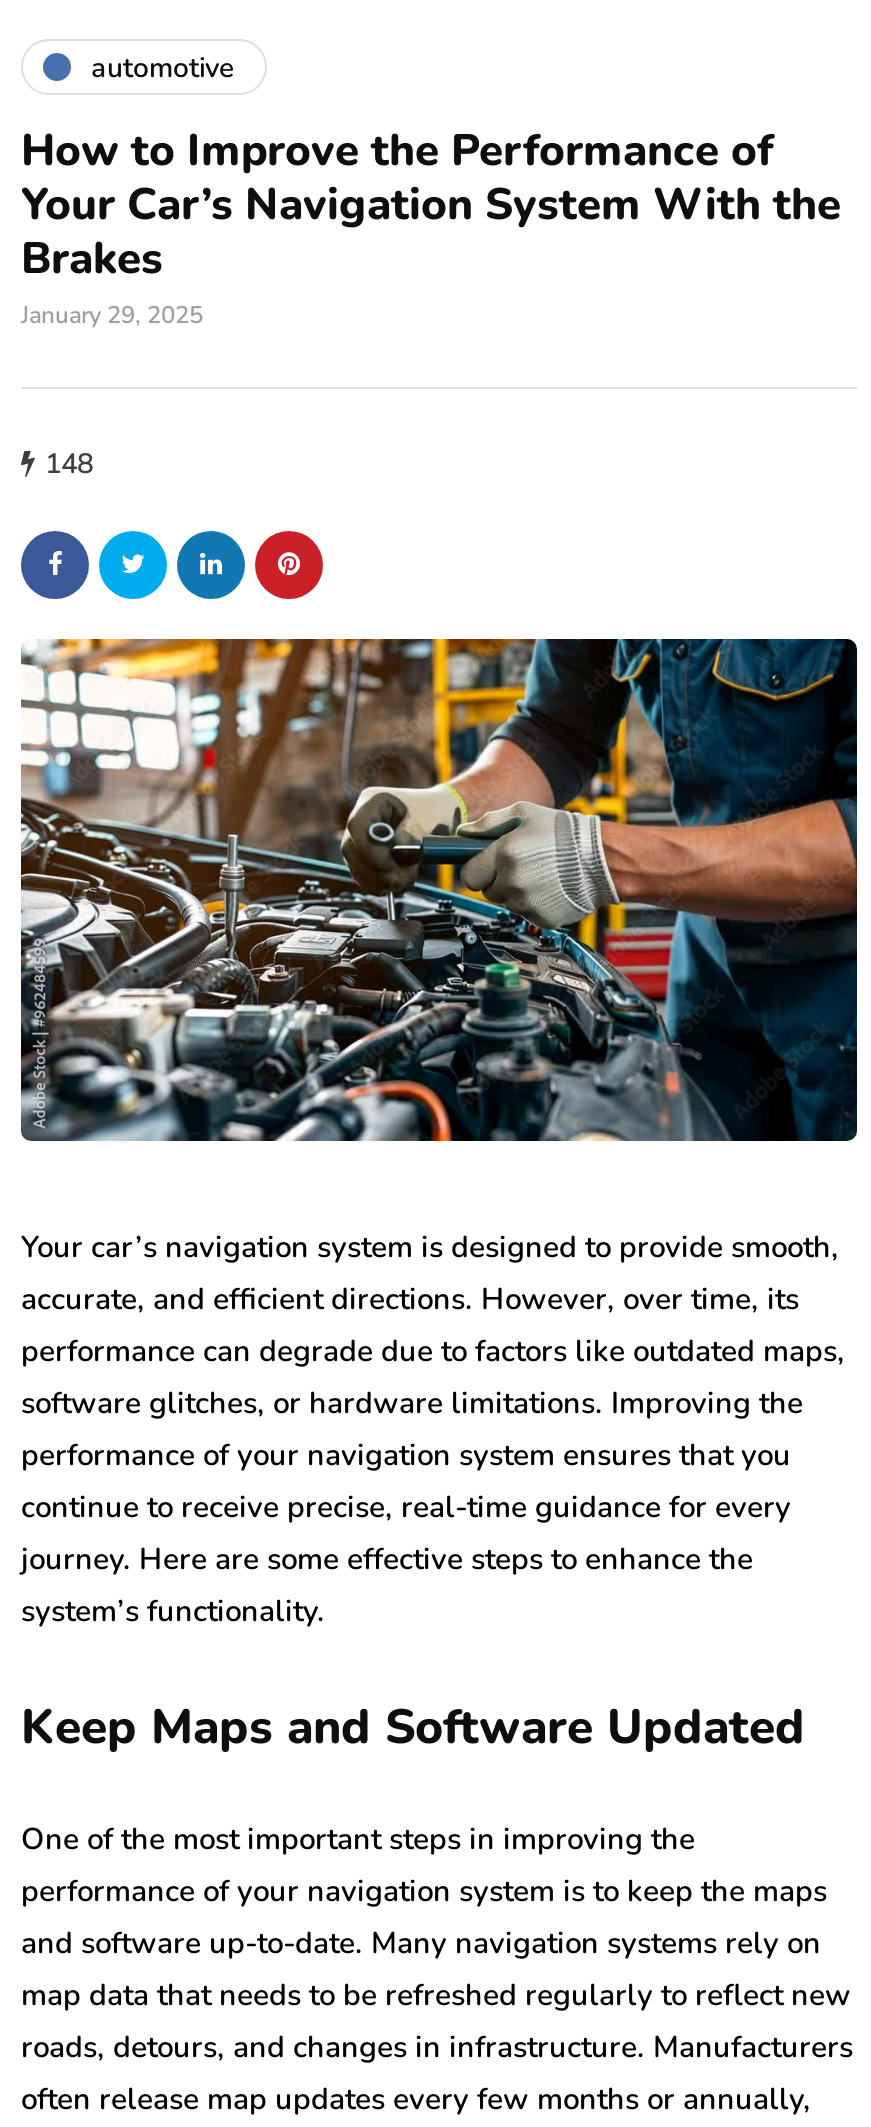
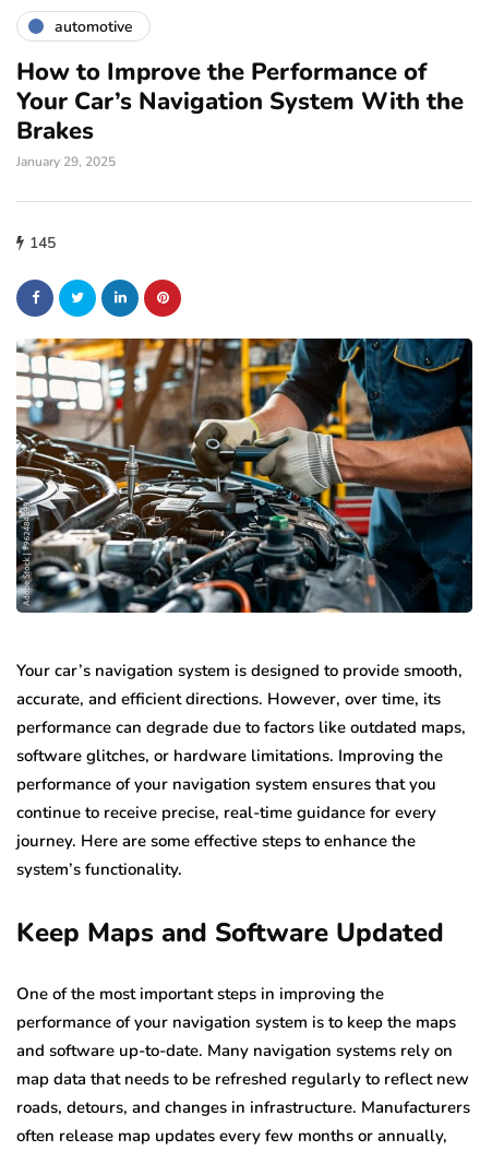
[45,445,93,483] 148 -> [29,233,56,253] 145

